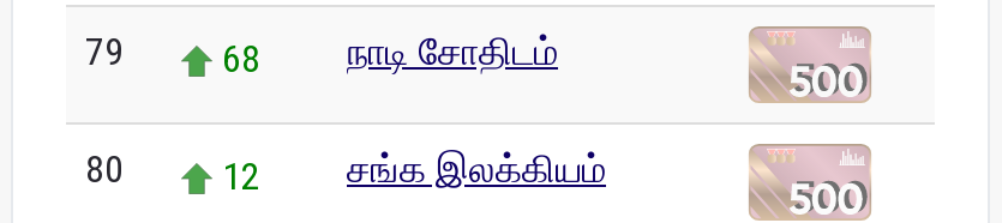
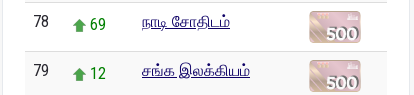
[85,29,124,74] 79 -> [33,12,49,31] 78
[212,36,260,82] 68 -> [86,15,106,34] 69
[85,146,606,199] 80 12 சங்க இலக்கியம் -> [33,61,250,83] 79 12 சங்க இலக்கியம்

